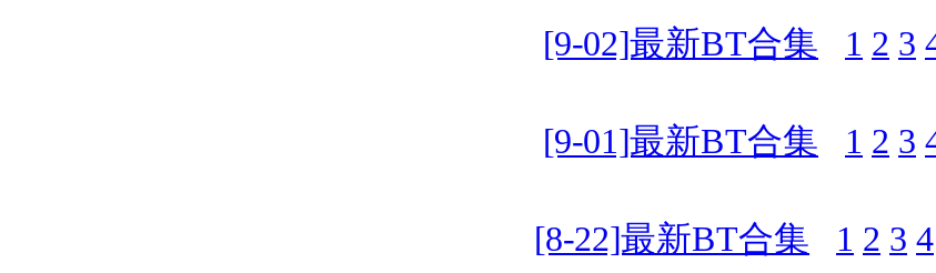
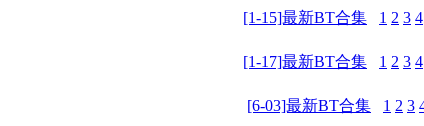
[543,24,818,62] [9-02]最新BT合集 -> [243,9,367,26] [1-15]最新BT合集
[543,122,818,160] [9-01]最新BT合集 -> [243,53,367,70] [1-17]最新BT合集
[534,220,809,257] [8-22]最新BT合集 -> [247,97,371,114] [6-03]最新BT合集

